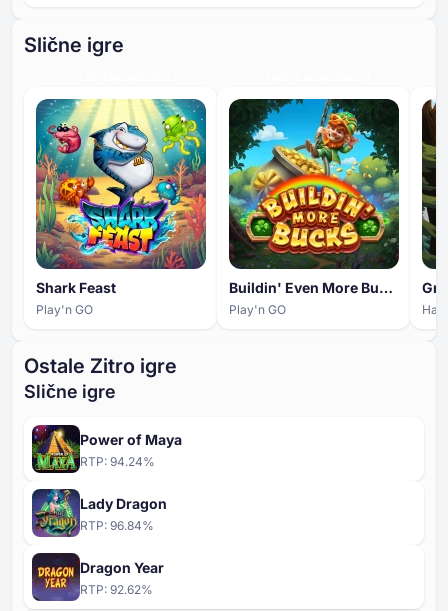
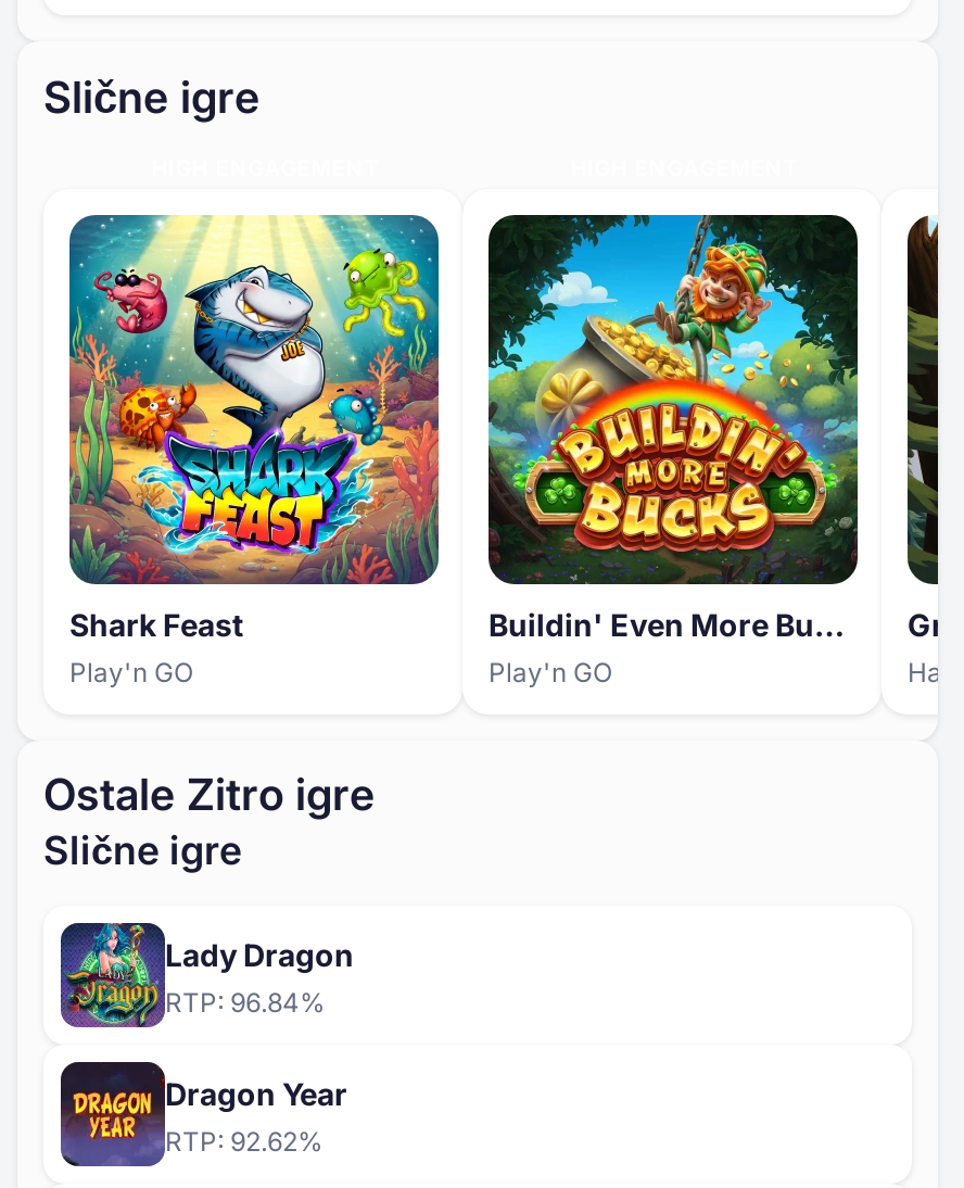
[31,424,182,474] [image] | Power of Maya | RTP: 94.24% -> none

